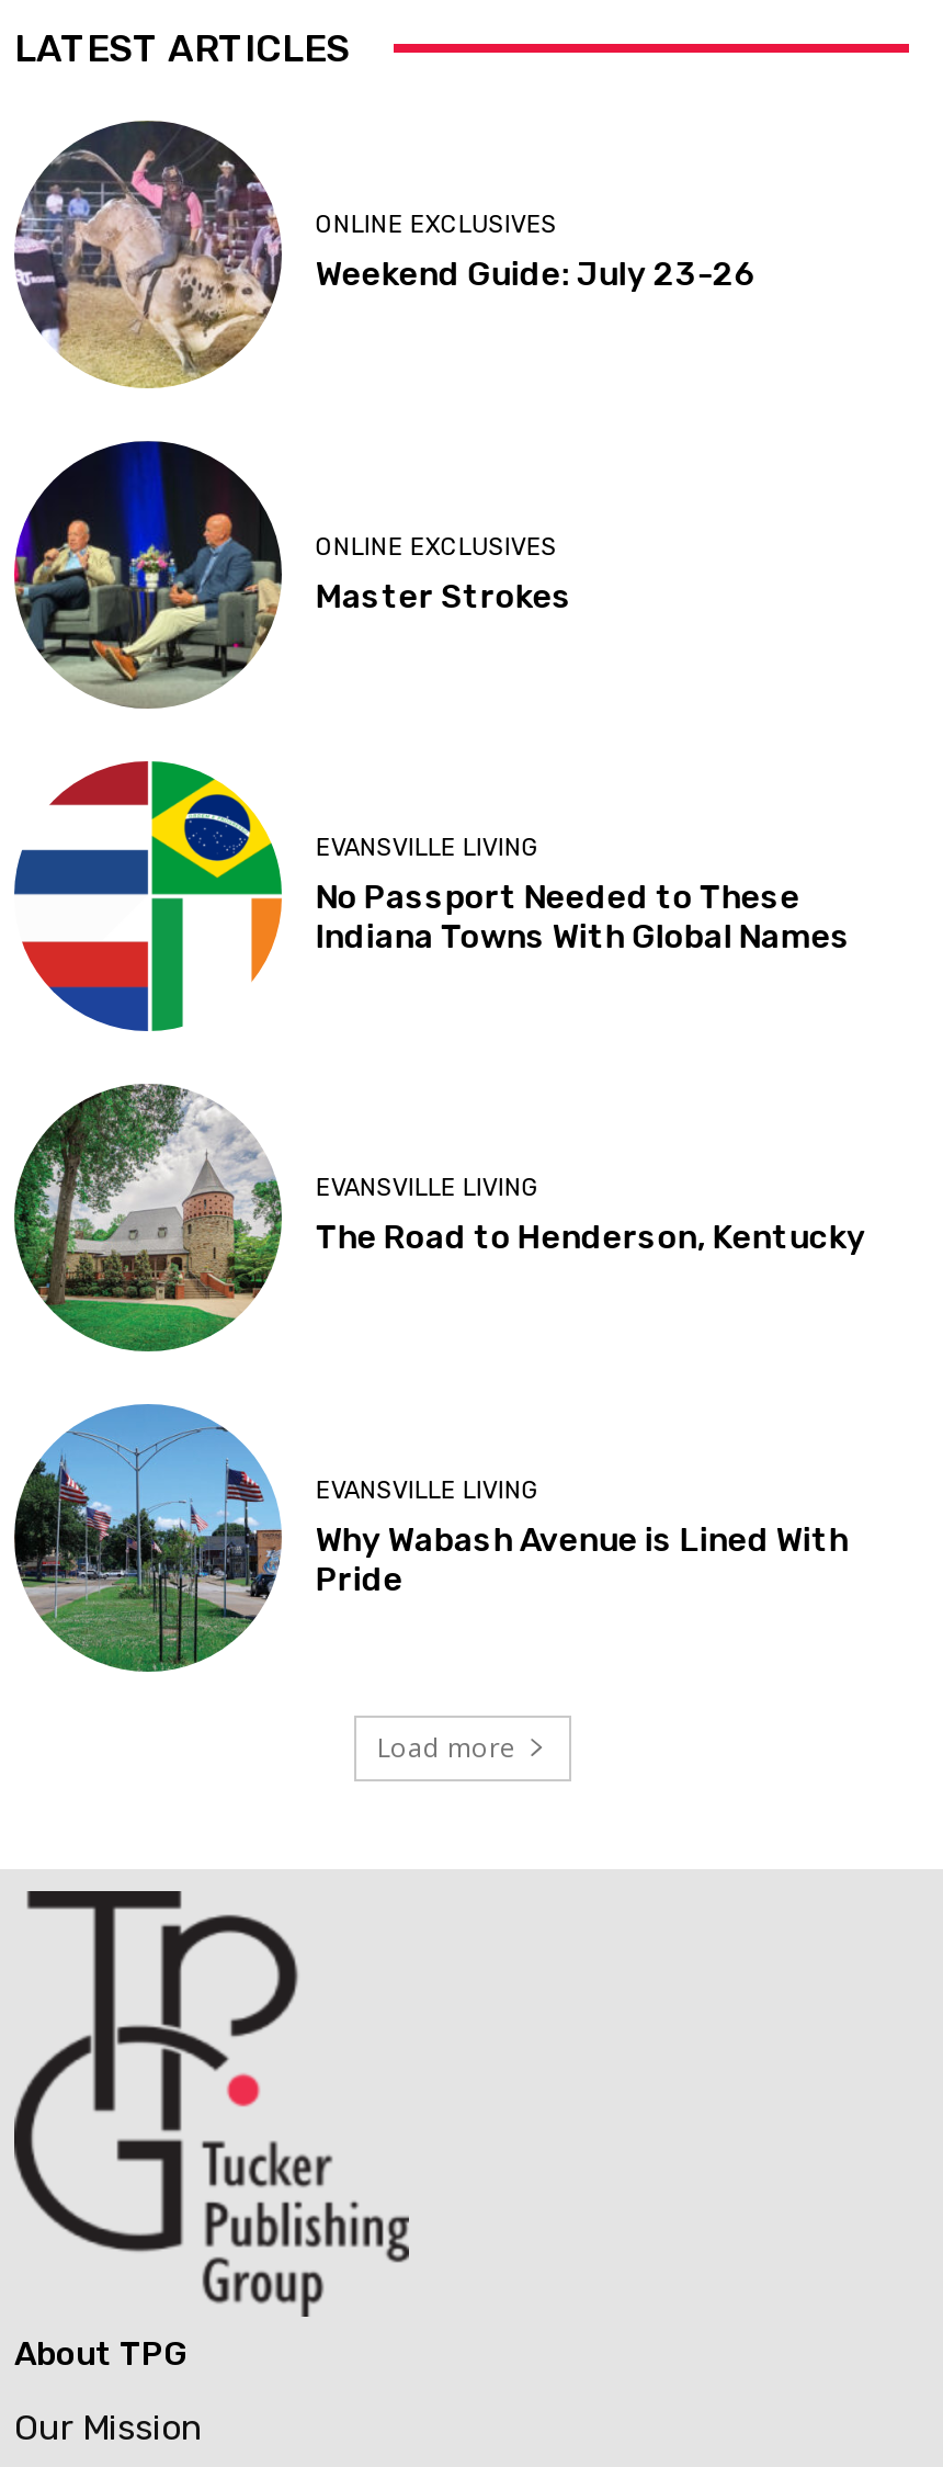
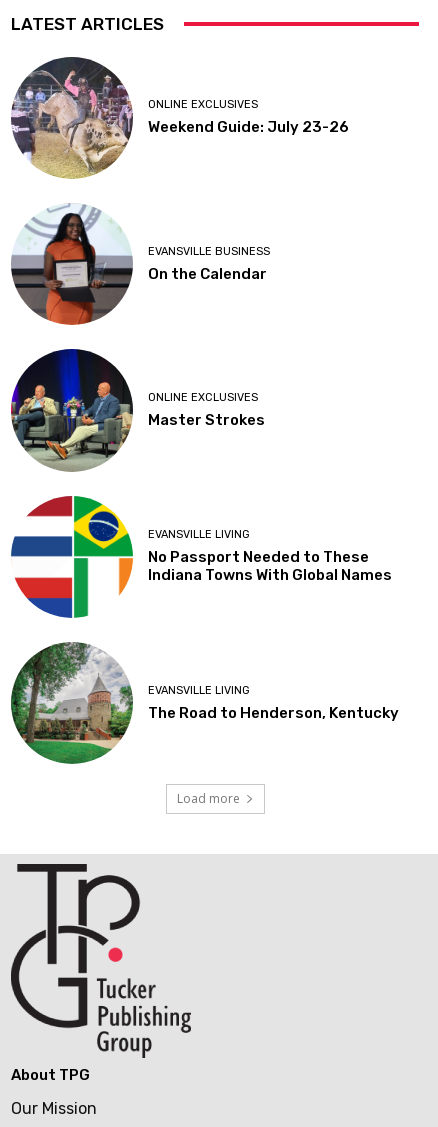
none -> [11,203,270,325] [image] | EVANSVILLE BUSINESS | On the Calendar
moved [10,437,866,1258] -> [9,347,399,722]: [image] | ONLINE EXCLUSIVES | Master Strokes | EVANSVILLE LIVING | No Passport Needed to These | Indiana Towns With Global Names | EVANSVILLE LIVING | The Road to Henderson, Kentucky
[14,1404,848,1663] [image] | EVANSVILLE LIVING | Why Wabash Avenue is Lined With | Pride -> none

